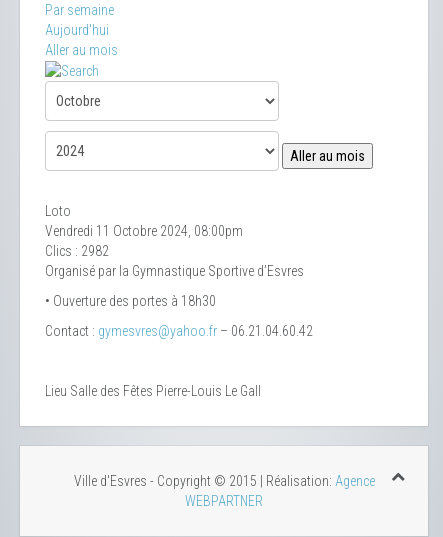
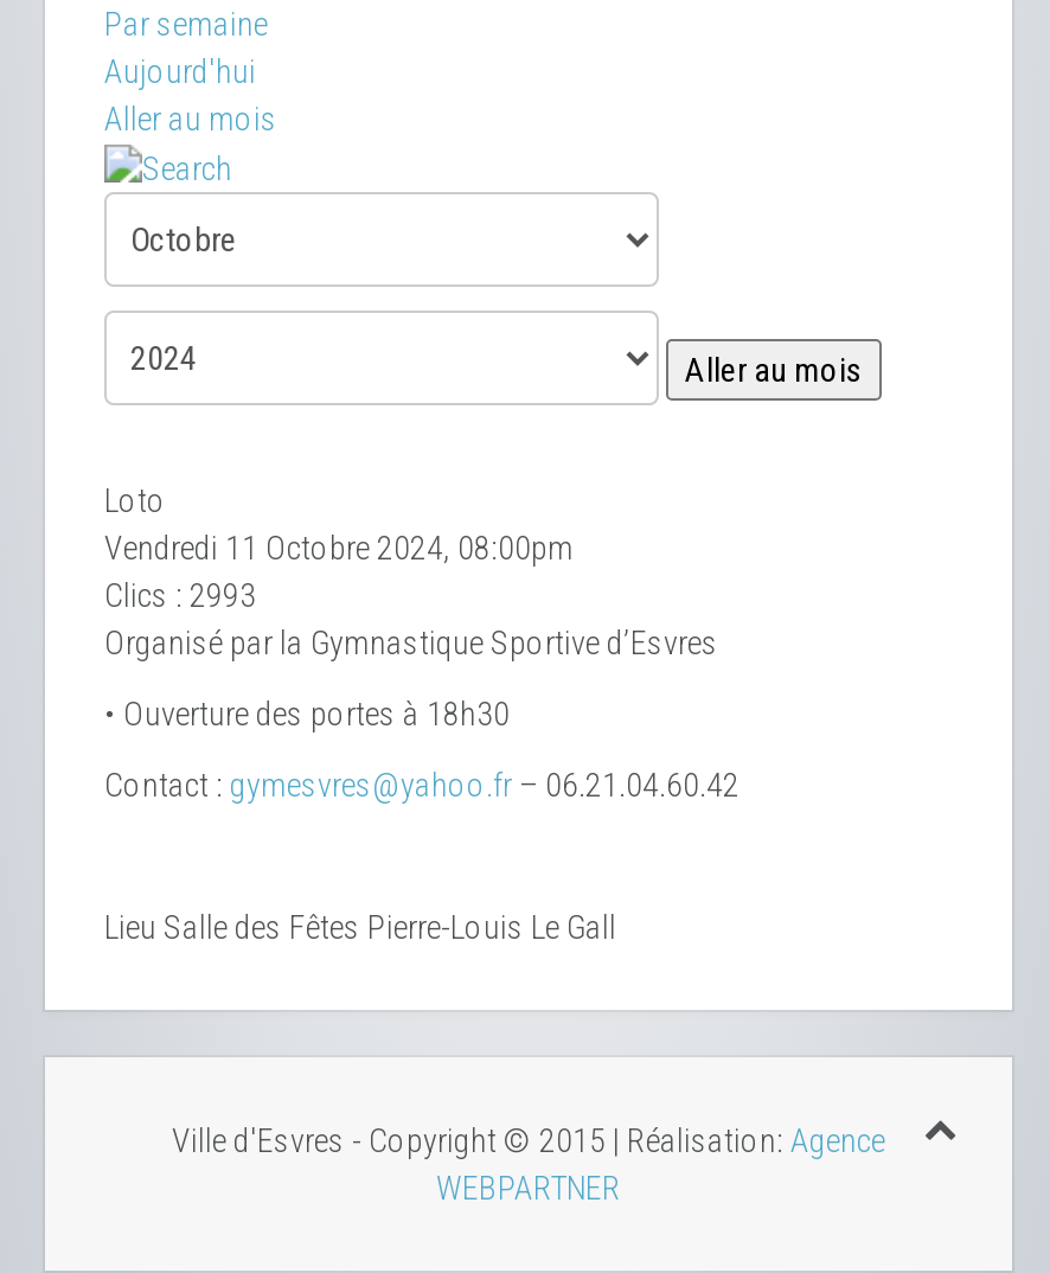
[45,243,109,259] Clics: 2982 -> [104,577,256,615] Clics: 2993

